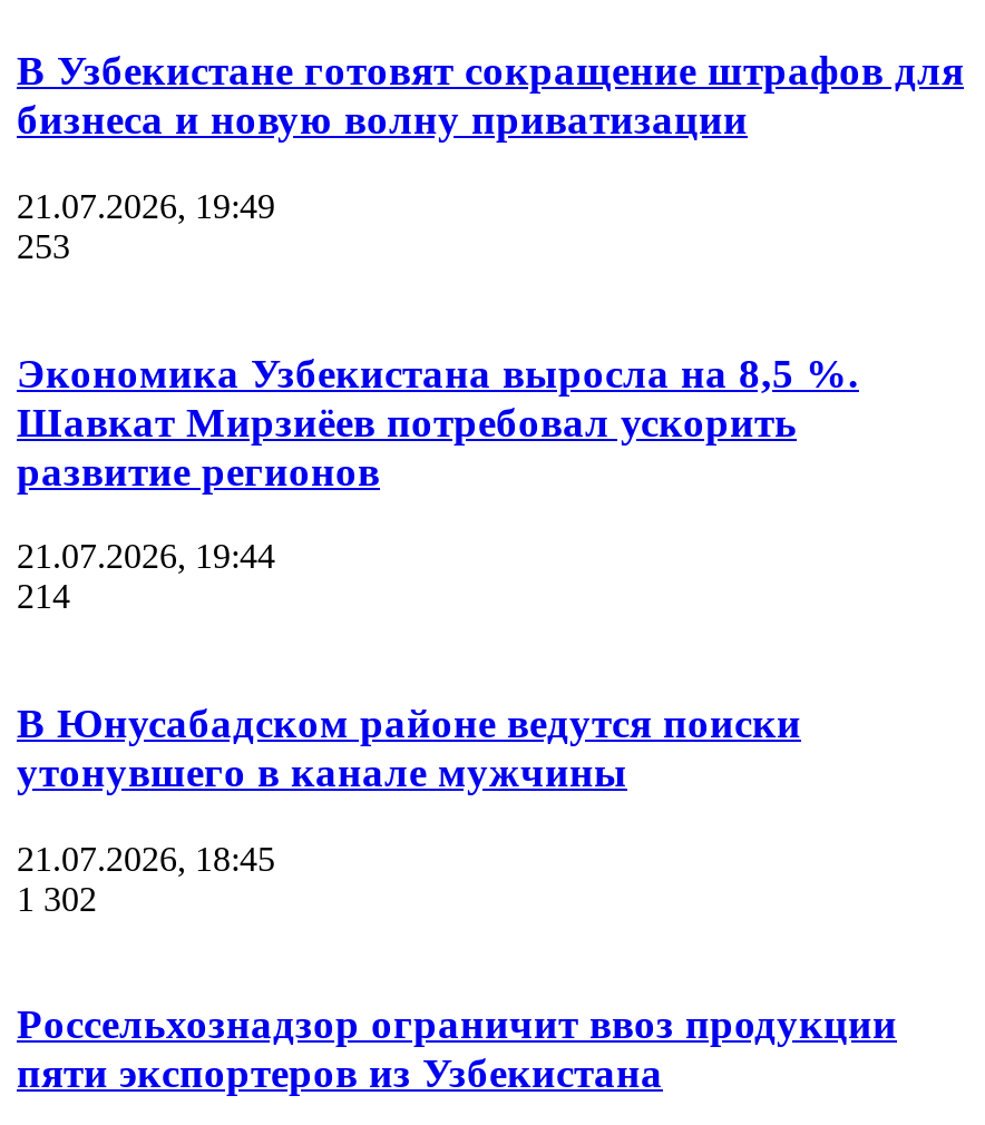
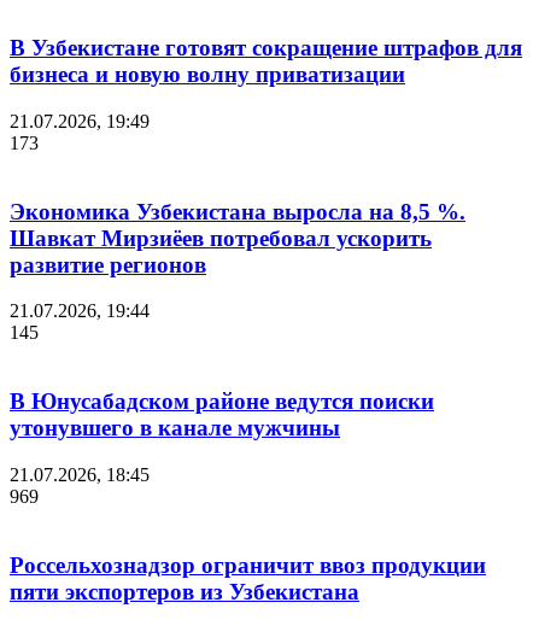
[17,227,70,265] 253 -> [10,133,39,153] 173
[17,578,70,616] 214 -> [10,322,39,343] 145
[17,880,97,917] 1 302 -> [10,486,39,506] 969

